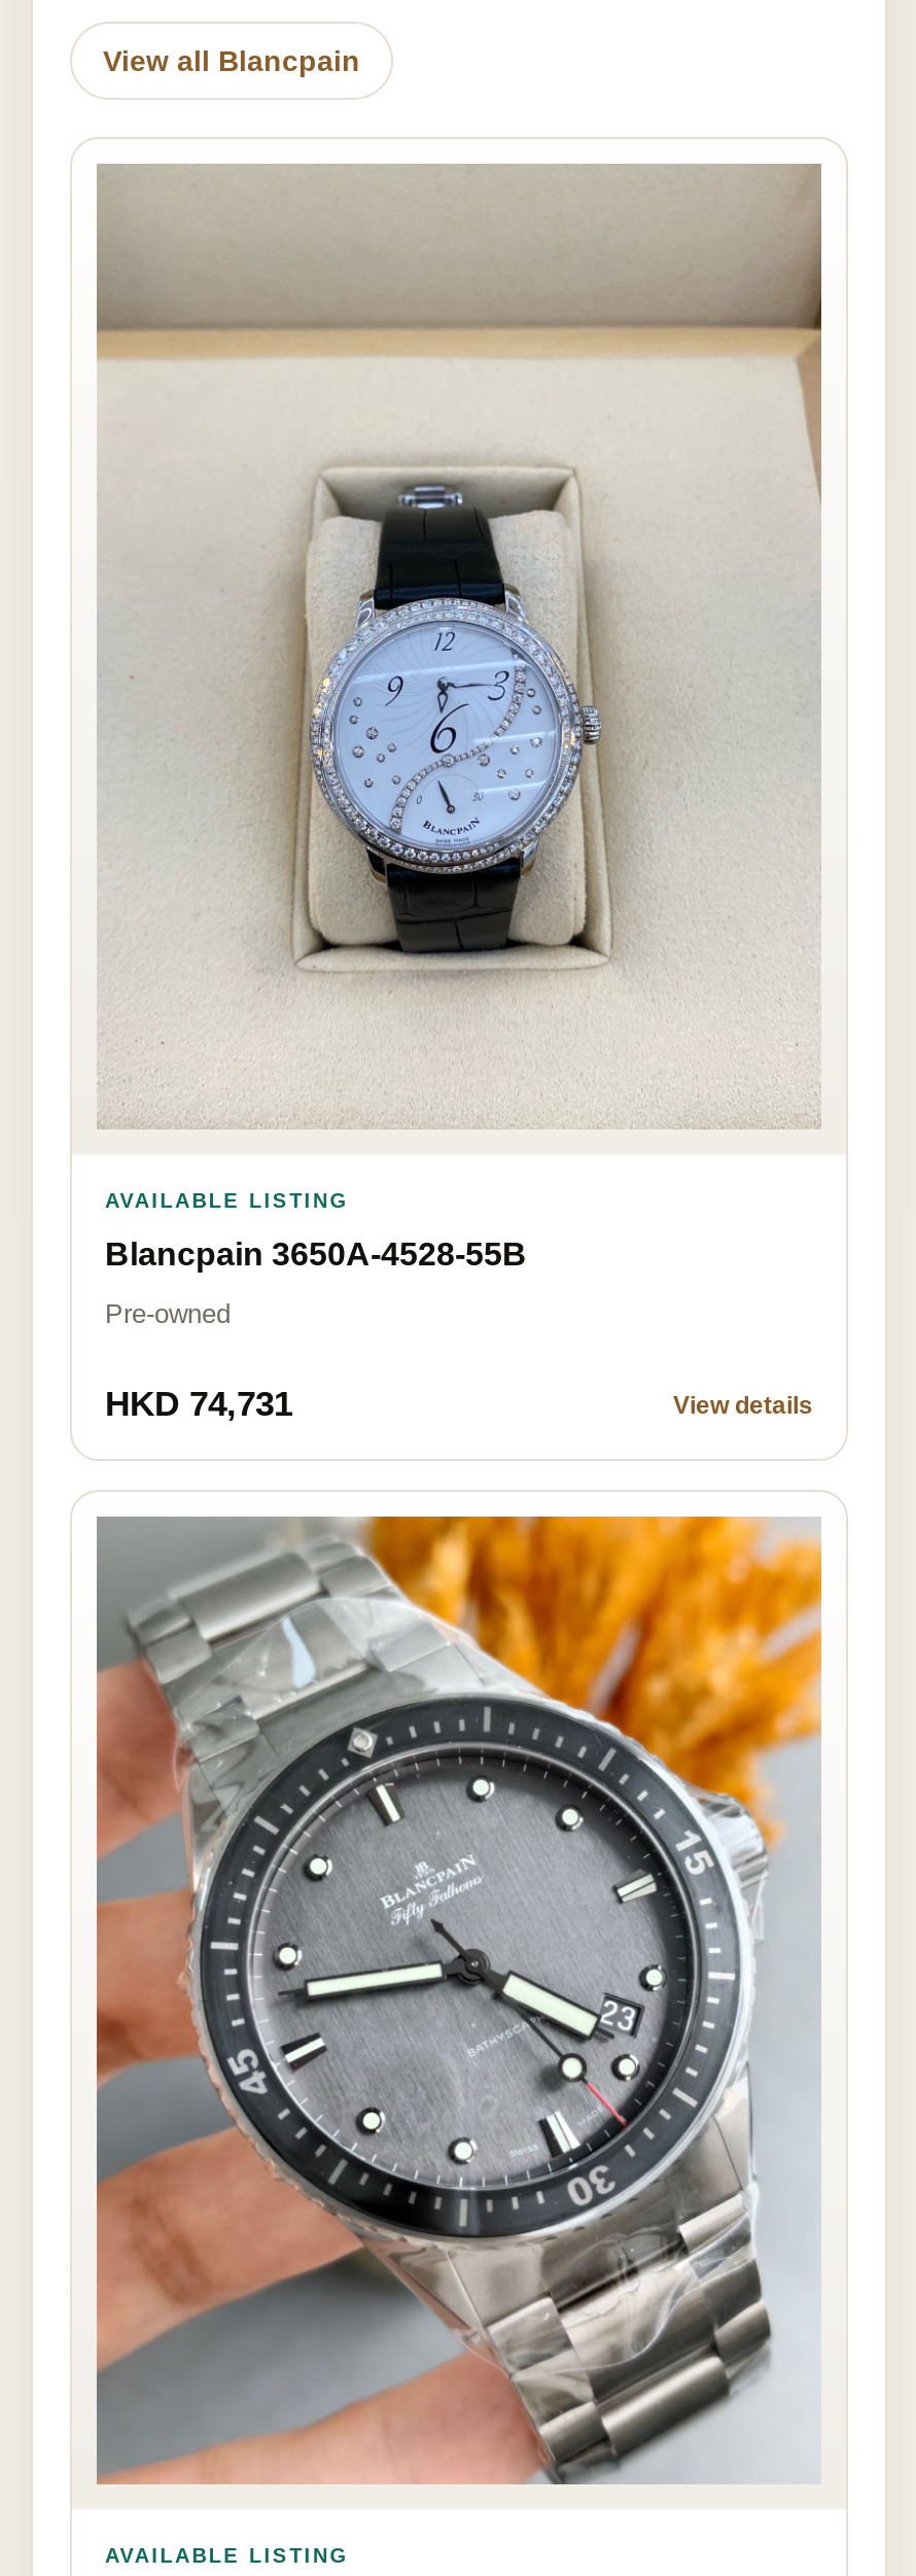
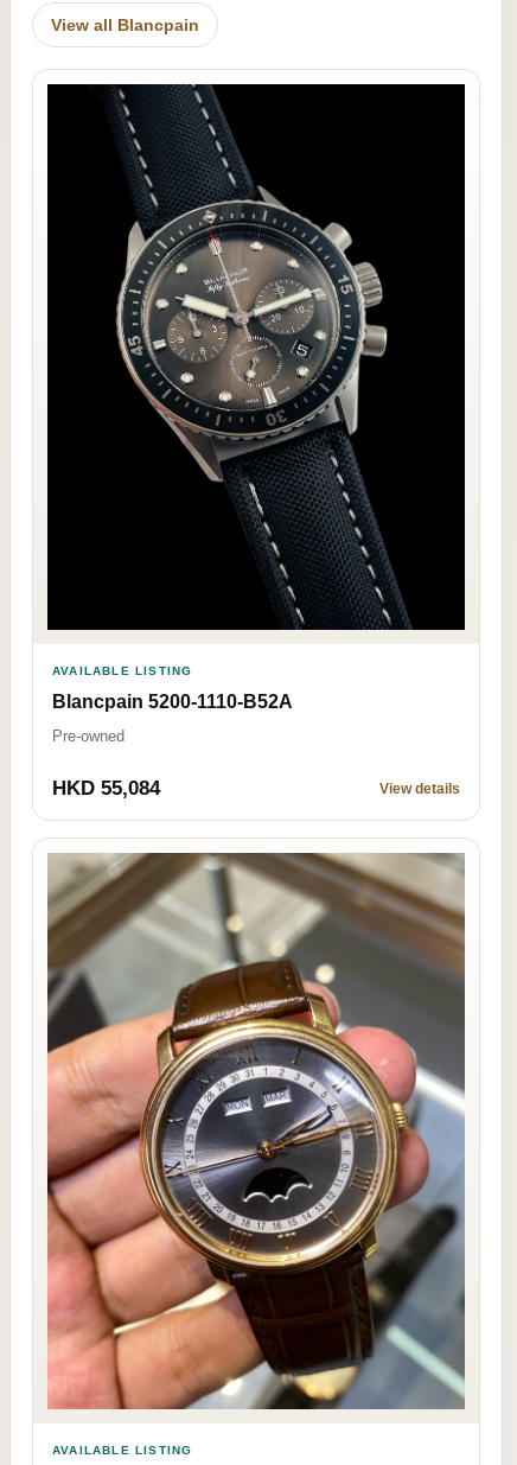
[97,164,823,1129] [image] -> [46,84,466,631] [image]
[105,1237,527,1272] Blancpain 3650A-4528-55B -> [52,691,293,712] Blancpain 5200-1110-B52A
[105,1385,292,1424] HKD 74,731 -> [52,777,160,799] HKD 55,084
[95,1515,823,2484] [image] -> [46,852,466,1410] [image]

